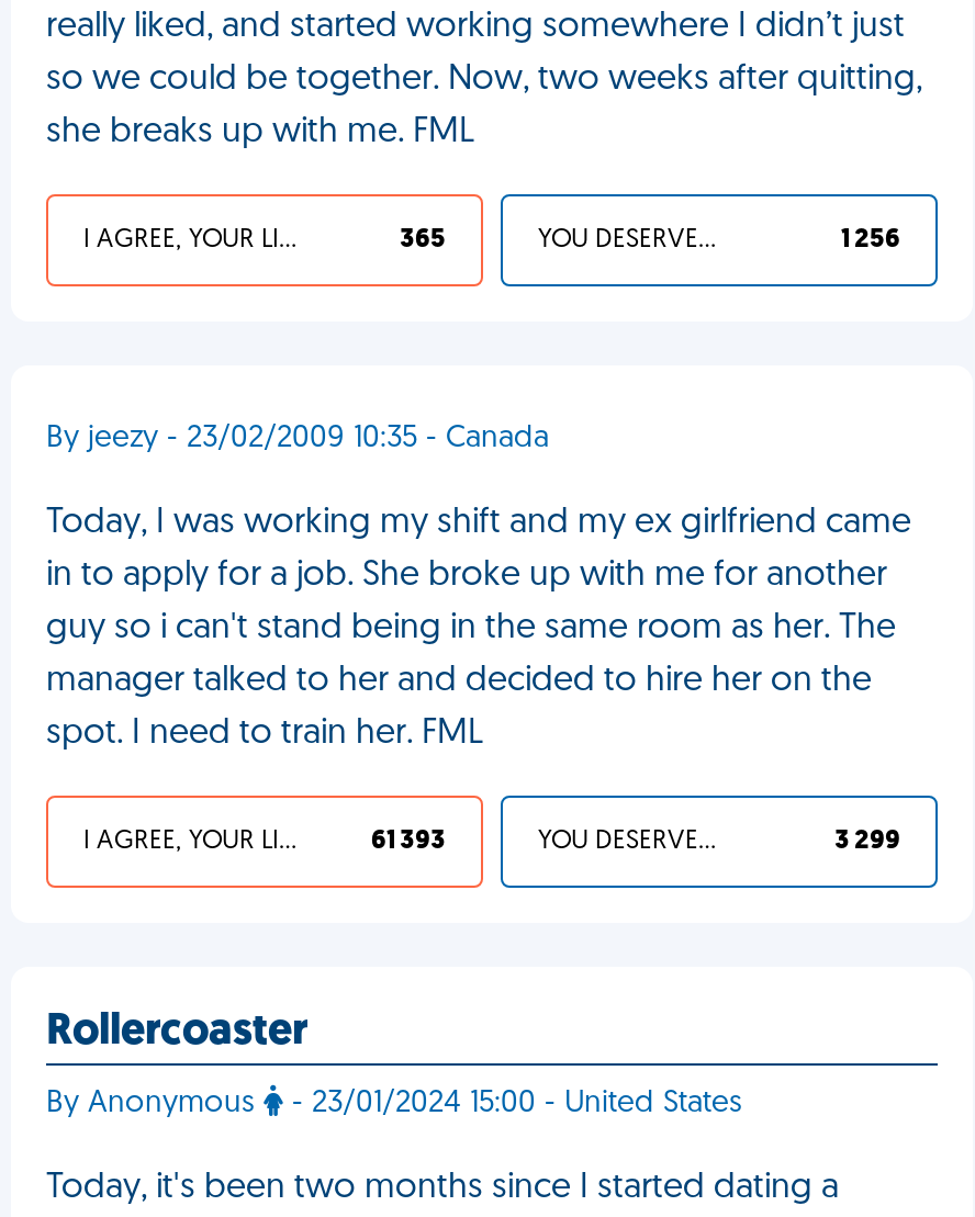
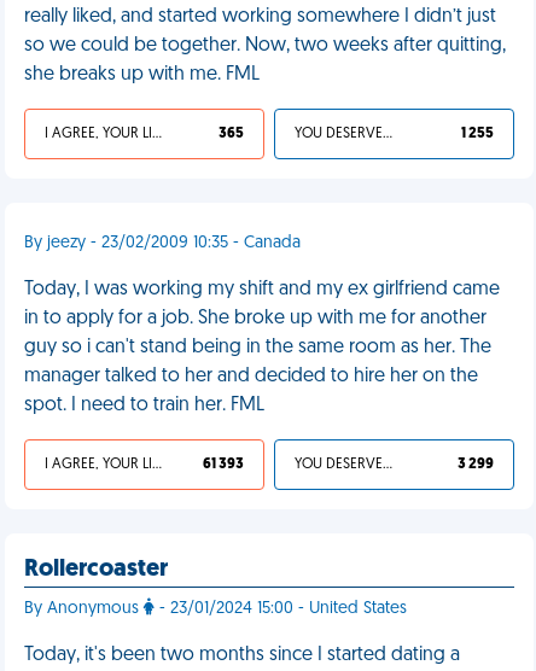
[841,227,900,253] 1 256 -> [461,127,494,141] 1 255

